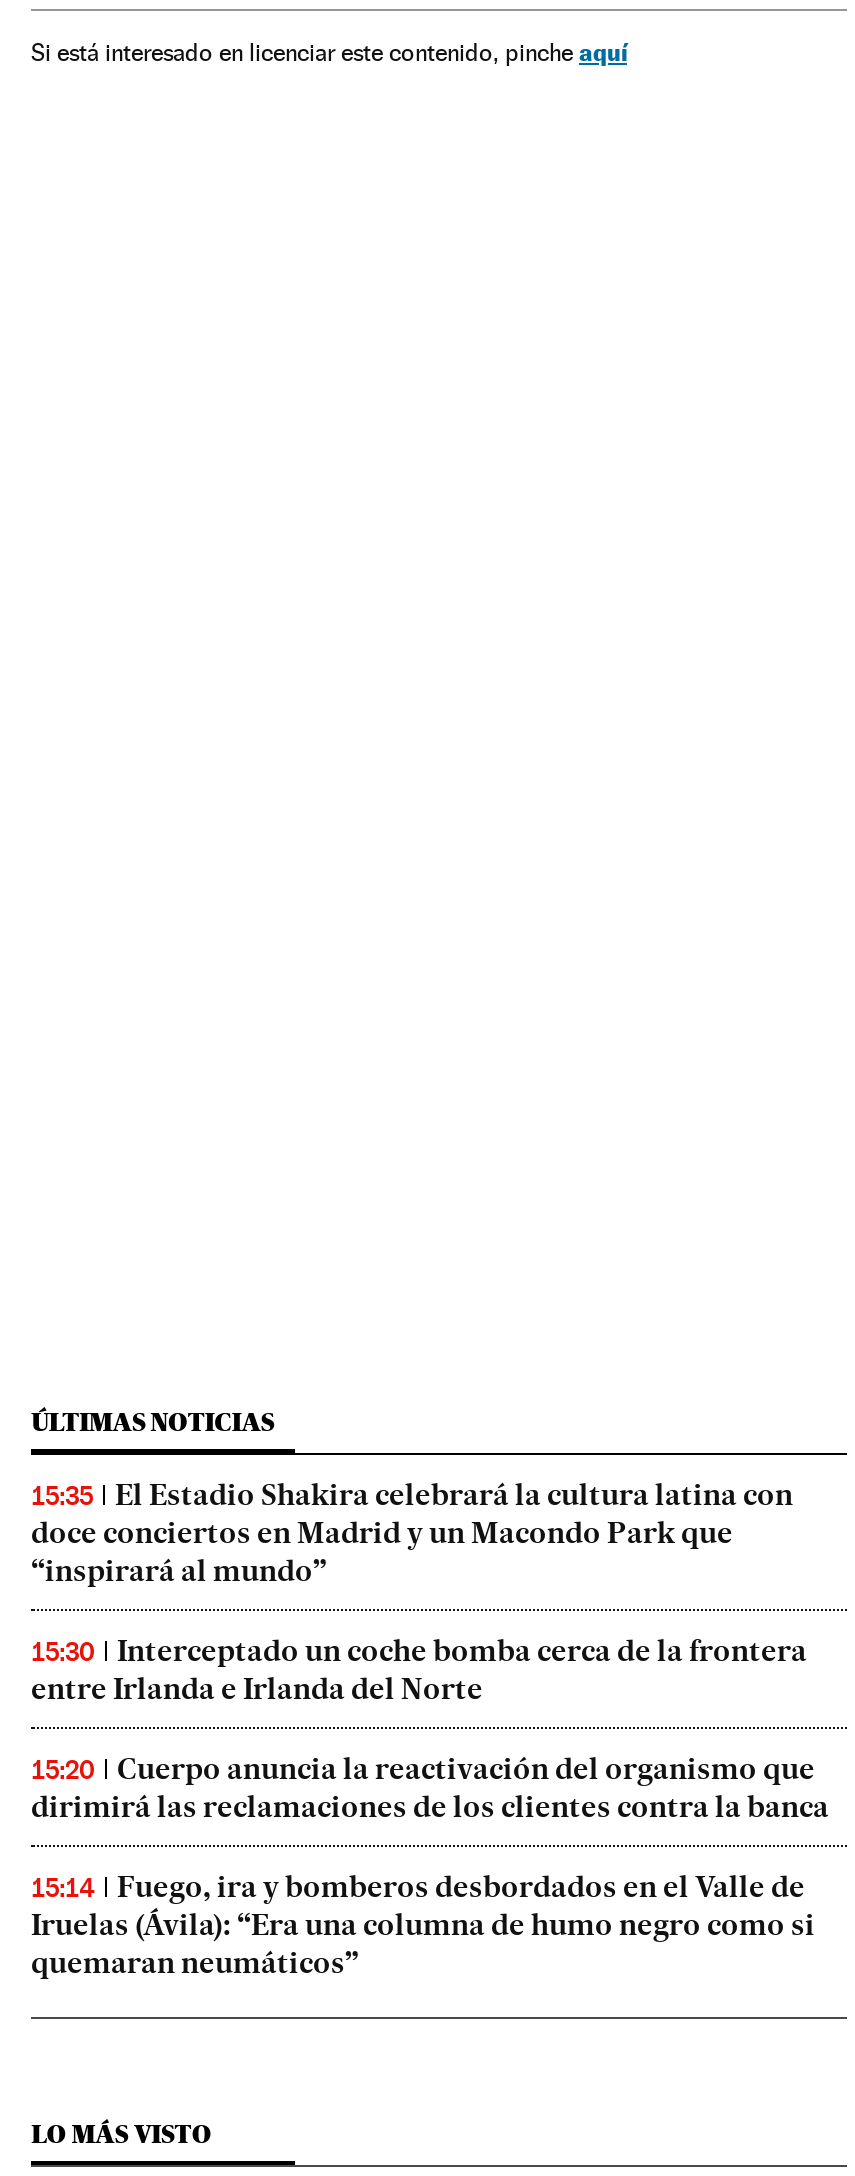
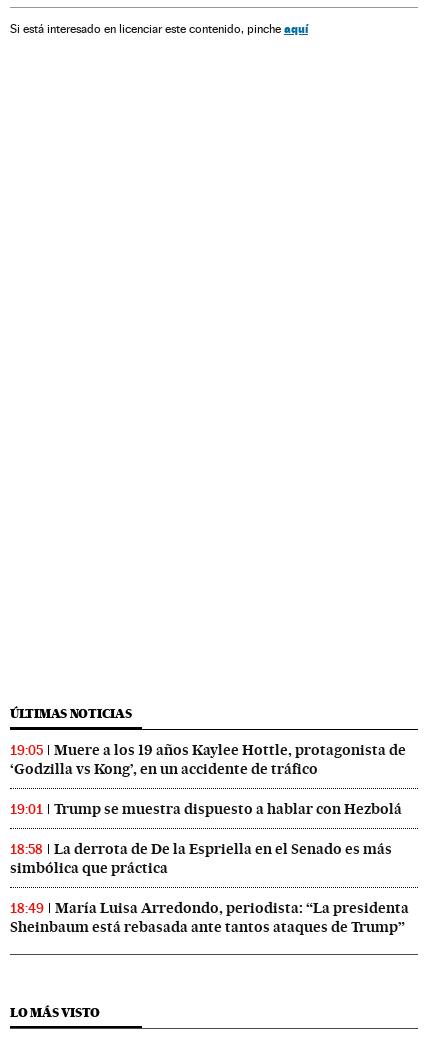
[31,1477,793,1589] 15:35 | El Estadio Shakira celebrará la cultura latina con | doce conciertos en Madrid y un Macondo Park que | “inspirará al mundo” -> [10,741,406,778] 19:05 | Muere a los 19 años Kaylee Hottle, protagonista de | ‘Godzilla vs Kong’, en un accidente de tráfico
[31,1633,807,1707] 15:30 | Interceptado un coche bomba cerca de la frontera | entre Irlanda e Irlanda del Norte -> [10,800,402,818] 19:01 | Trump se muestra dispuesto a hablar con Hezbolá
[31,1751,829,1825] 15:20 | Cuerpo anuncia la reactivación del organismo que | dirimirá las reclamaciones de los clientes contra la banca -> [10,840,392,877] 18:58 | La derrota de De la Espriella en el Senado es más | simbólica que práctica
[31,1869,815,1981] 15:14 | Fuego, ira y bomberos desbordados en el Valle de | Iruelas (Ávila): “Era una columna de humo negro como si | quemaran neumáticos” -> [10,899,409,936] 18:49 | María Luisa Arredondo, periodista: “La presidenta | Sheinbaum está rebasada ante tantos ataques de Trump”

